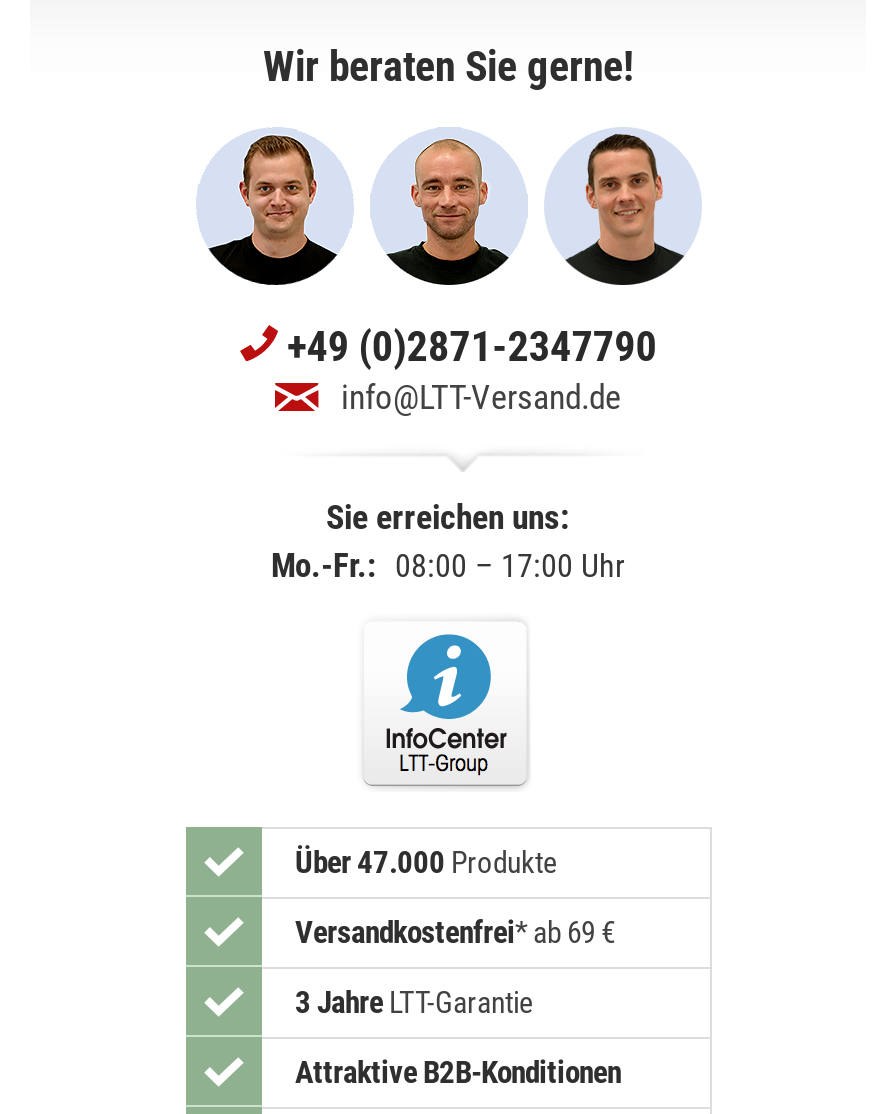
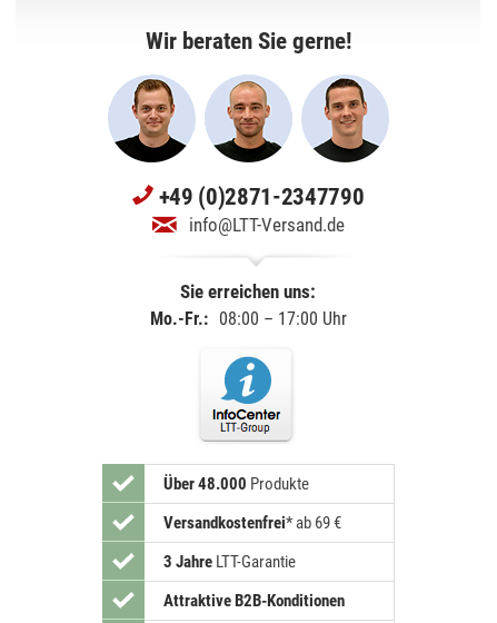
[295,844,557,880] Über 47.000 Produkte -> [163,473,309,493] Über 48.000 Produkte

